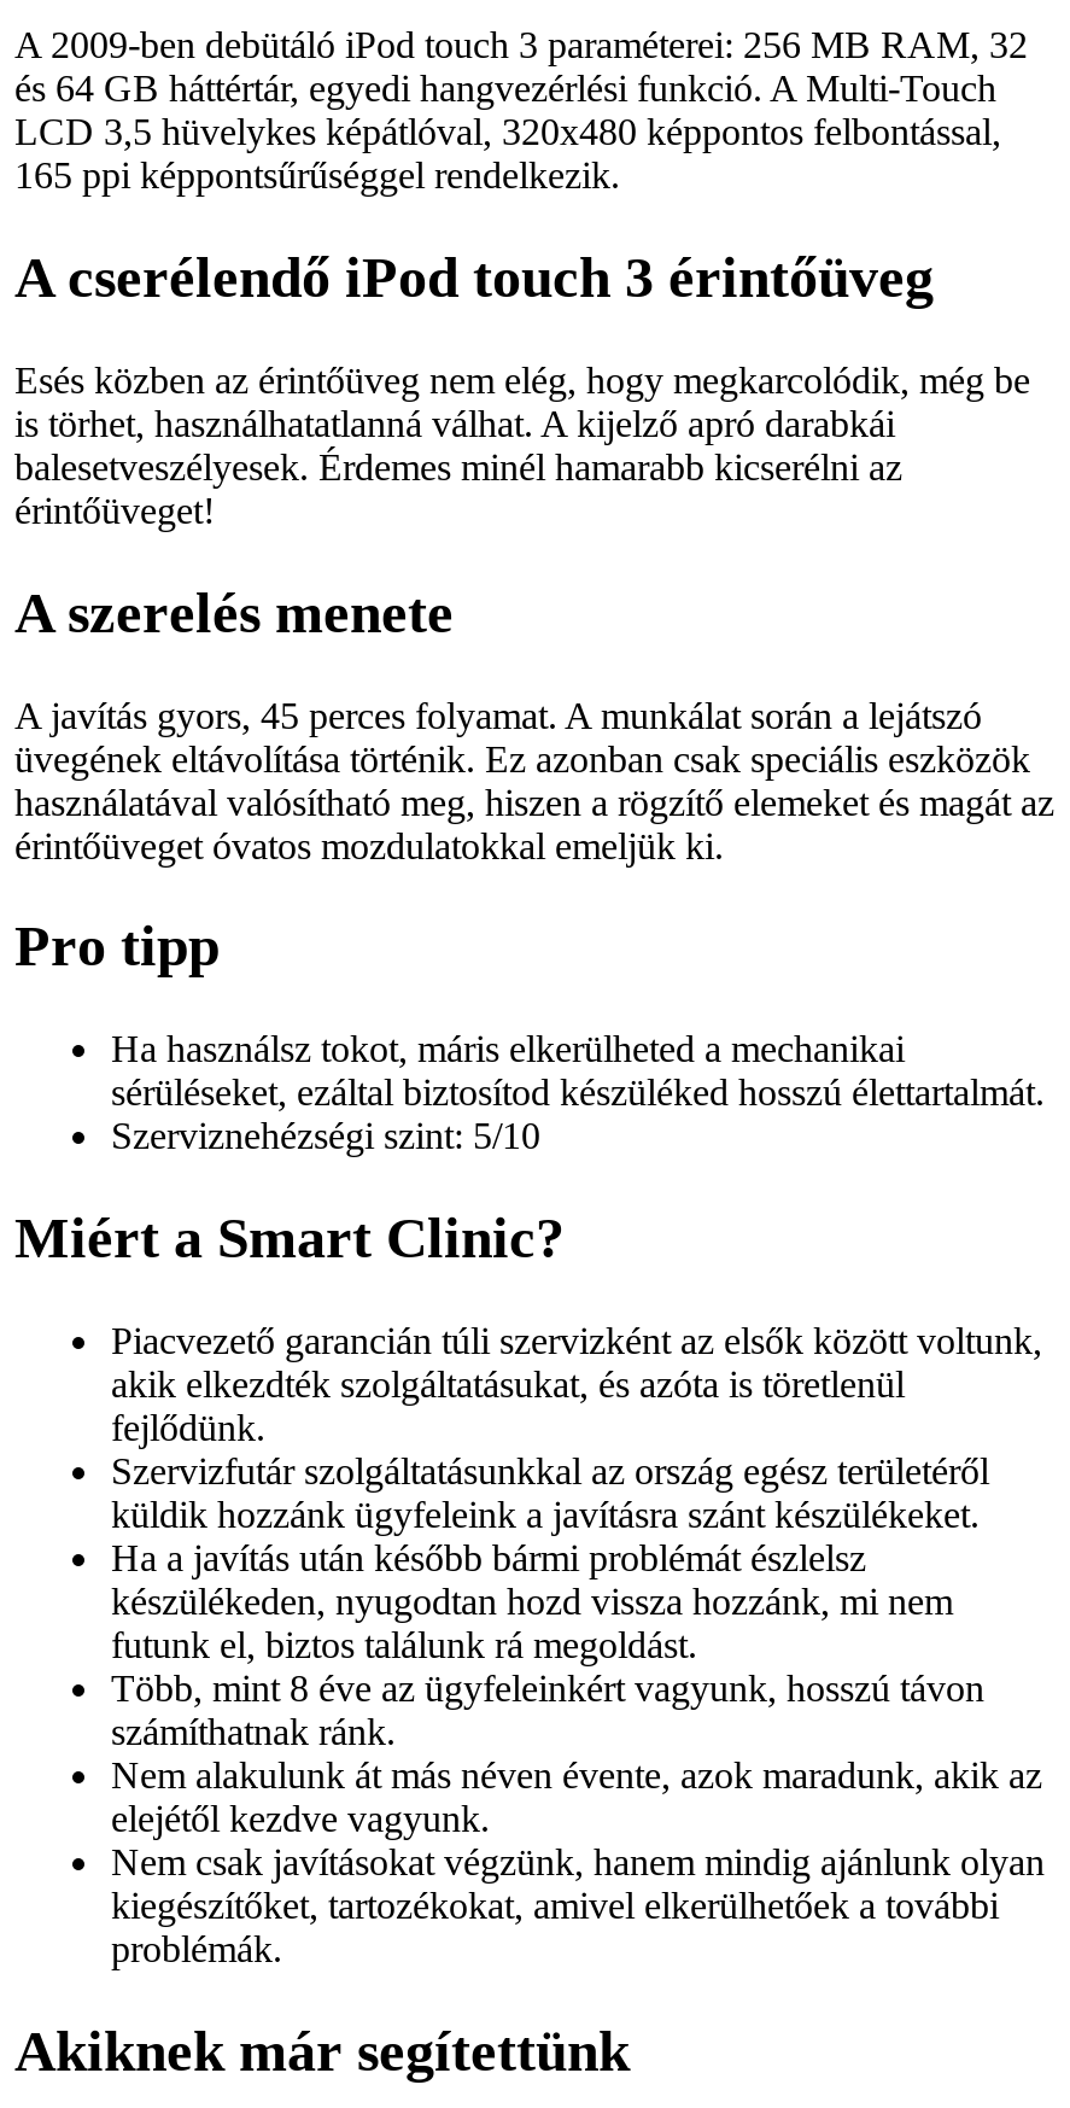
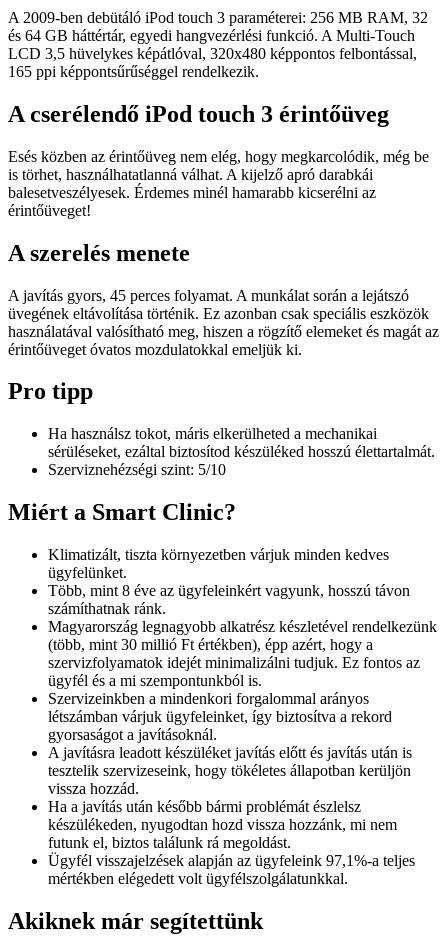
[111,1321,1042,1535] Piacvezető garancián túli szervizként az elsők között voltunk, | akik elkezdték szolgáltatásukat, és azóta is töretlenül | fejlődünk. | Szervizfutár szolgáltatásunkkal az ország egész területéről | küldik hozzánk ügyfeleink a javításra szánt készülékeket. -> [48,546,437,797] Klimatizált, tiszta környezetben várjuk minden kedves | ügyfelünket. | Magyarország legnagyobb alkatrész készletével rendelkezünk | (több, mint 30 millió Ft értékben), épp azért, hogy a | szervizfolyamatok idejét minimalizálni tudjuk. Ez fontos az | ügyfél és a mi szempontunkból is. | Szervizeinkben a mindenkori forgalommal arányos | létszámban várjuk ügyfeleinket, így biztosítva a rekord | gyorsaságot a javításoknál. | A javításra leadott készüléket javítás előtt és javítás után is | tesztelik szervizeseink, hogy tökéletes állapotban kerüljön | vissza hozzád.
moved [111,1538,953,1666] -> [48,798,397,851]: Ha a javítás után később bármi problémát észlelsz | készülékeden, nyugodtan hozd vissza hozzánk, mi nem | futunk el, biztos találunk rá megoldást.
moved [111,1668,984,1753] -> [48,582,410,617]: Több, mint 8 éve az ügyfeleinkért vagyunk, hosszú távon | számíthatnak ránk.
[111,1755,1045,1970] Nem alakulunk át más néven évente, azok maradunk, akik az | elejétől kezdve vagyunk. | Nem csak javításokat végzünk, hanem mindig ajánlunk olyan | kiegészítőket, tartozékokat, amivel elkerülhetőek a további | problémák. -> [48,852,415,887] Ügyfél visszajelzések alapján az ügyfeleink 97,1%-a teljes | mértékben elégedett volt ügyfélszolgálatunkkal.

